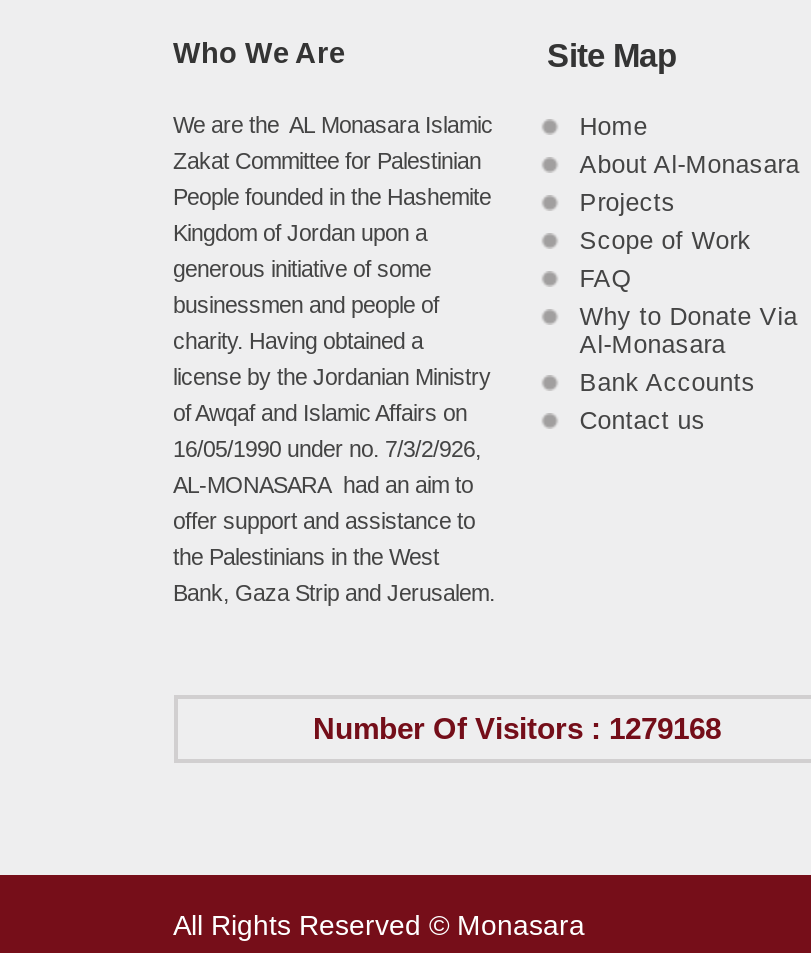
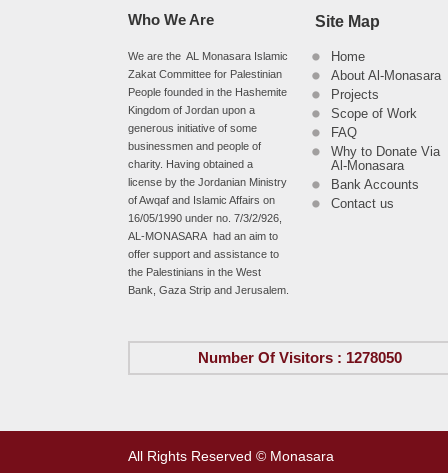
[313,710,721,744] Number Of Visitors: 1279168 -> [197,349,401,366] Number Of Visitors: 1278050

